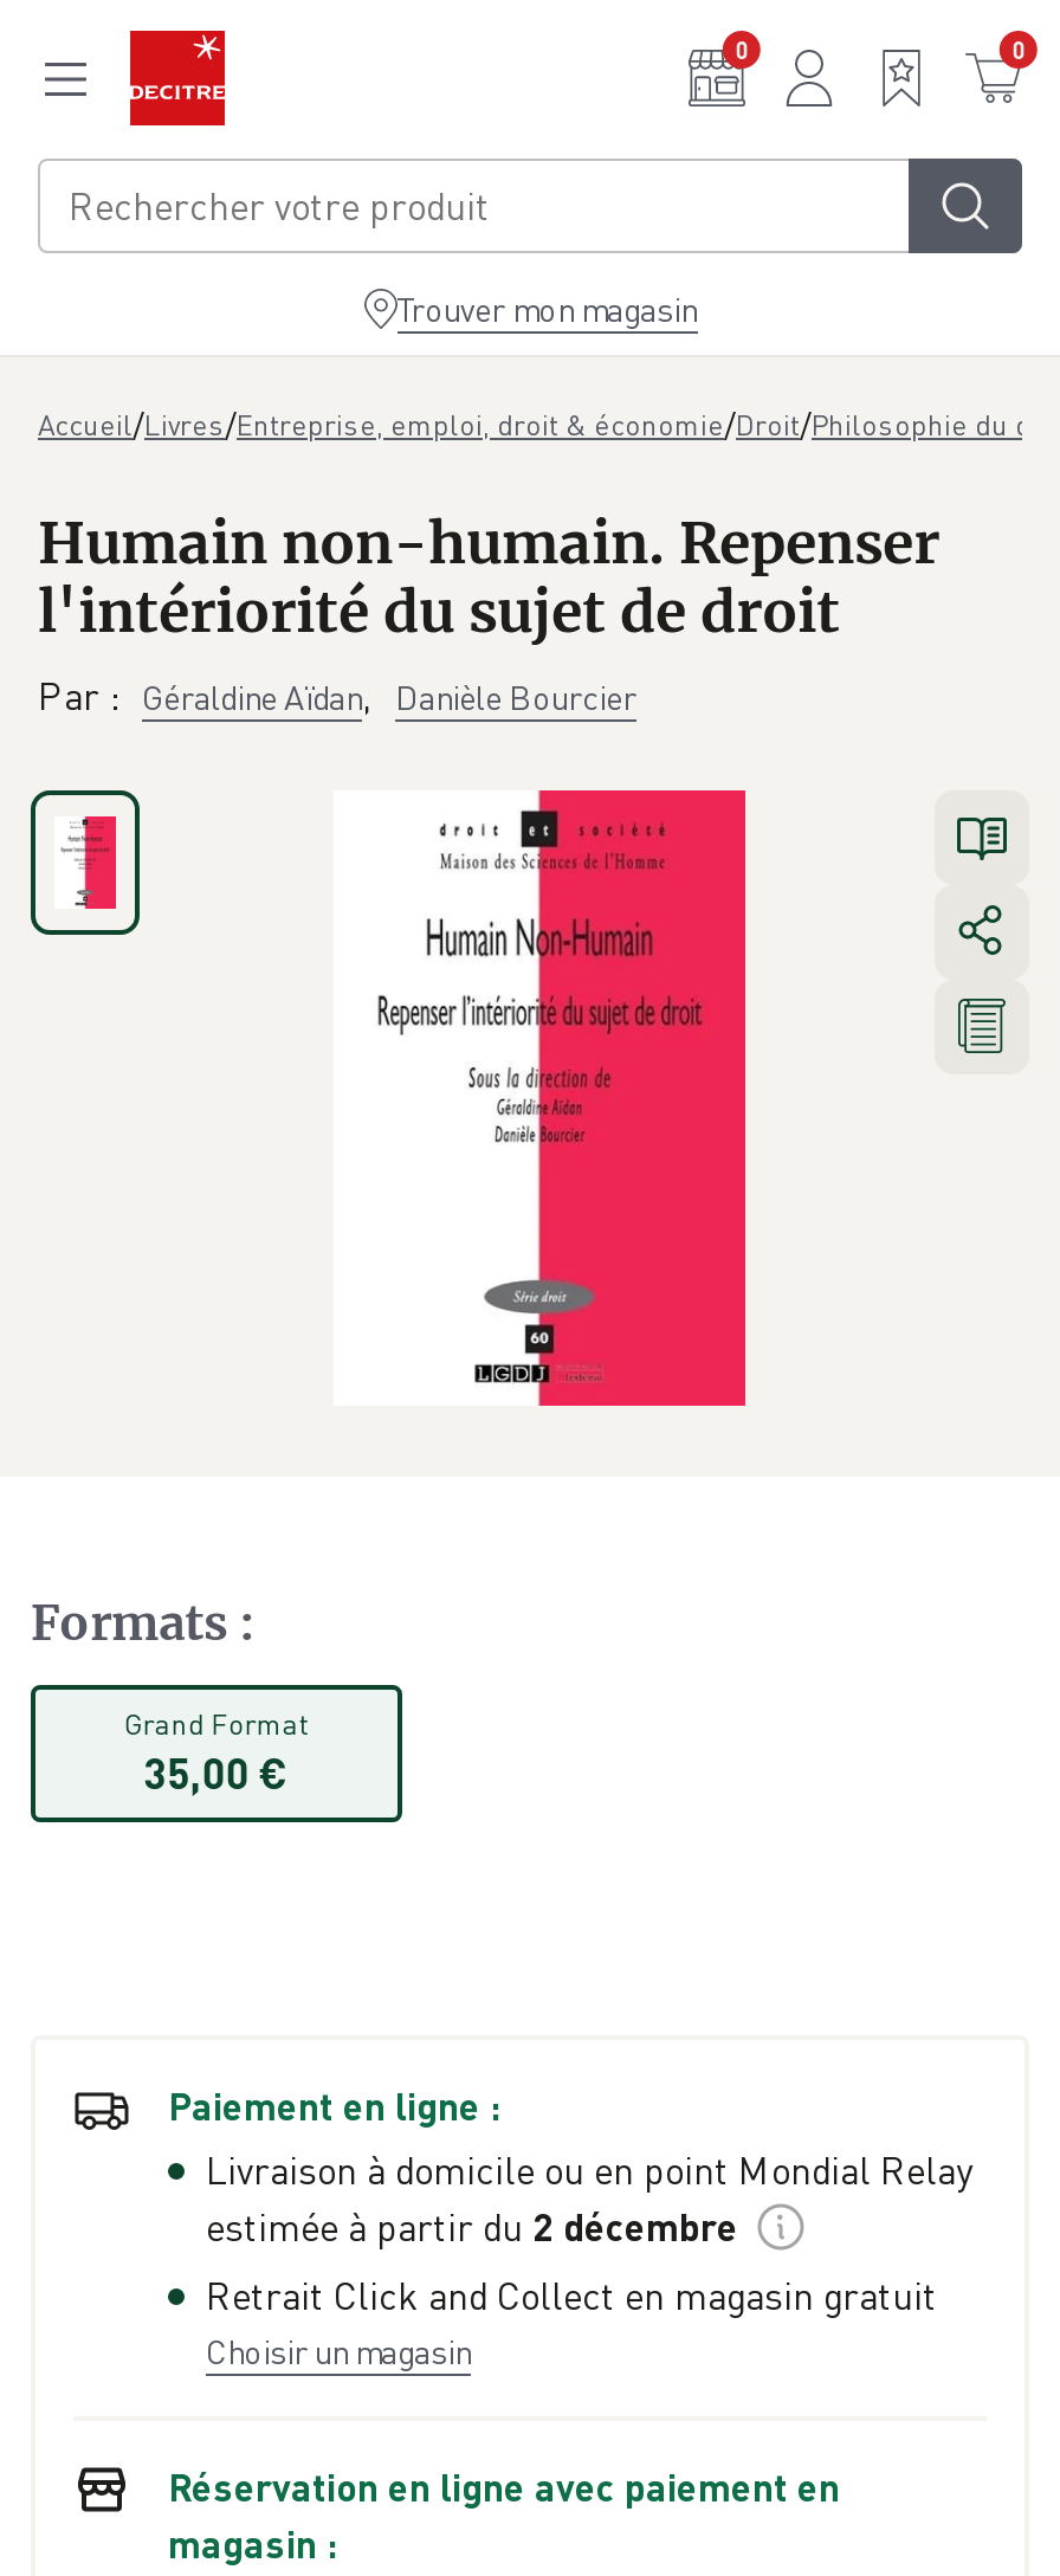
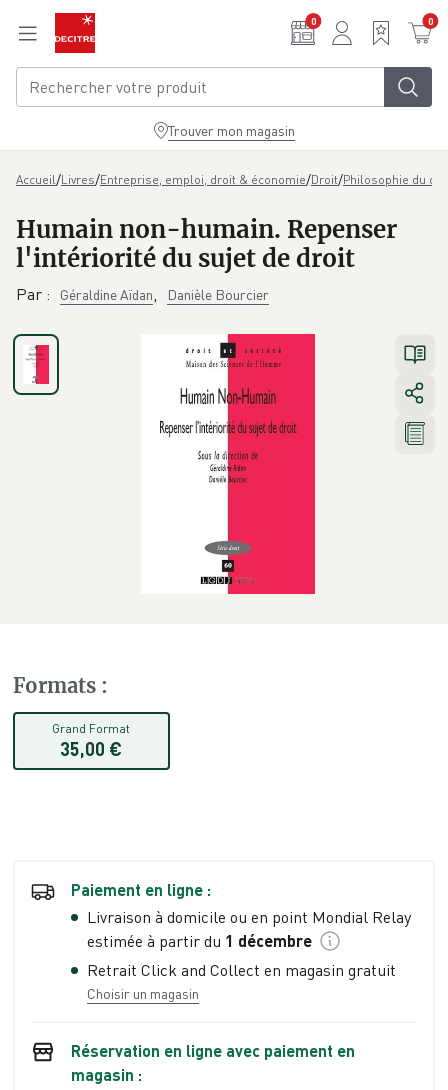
[206,2204,738,2251] estimée à partir du 2 décembre -> [87,931,312,951] estimée à partir du 1 décembre

